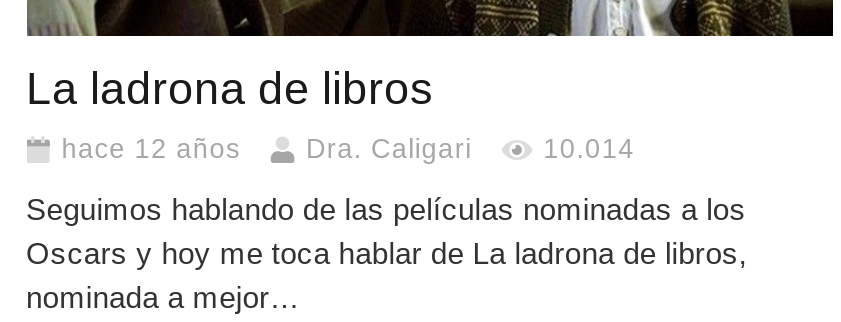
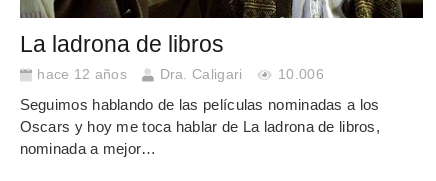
[543,134,635,164] 10.014 -> [278,67,324,82] 10.006

